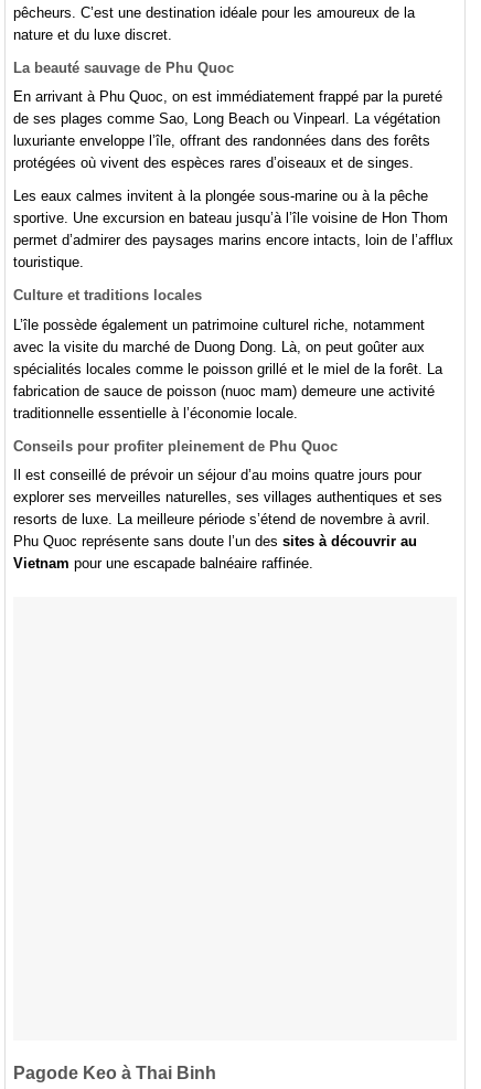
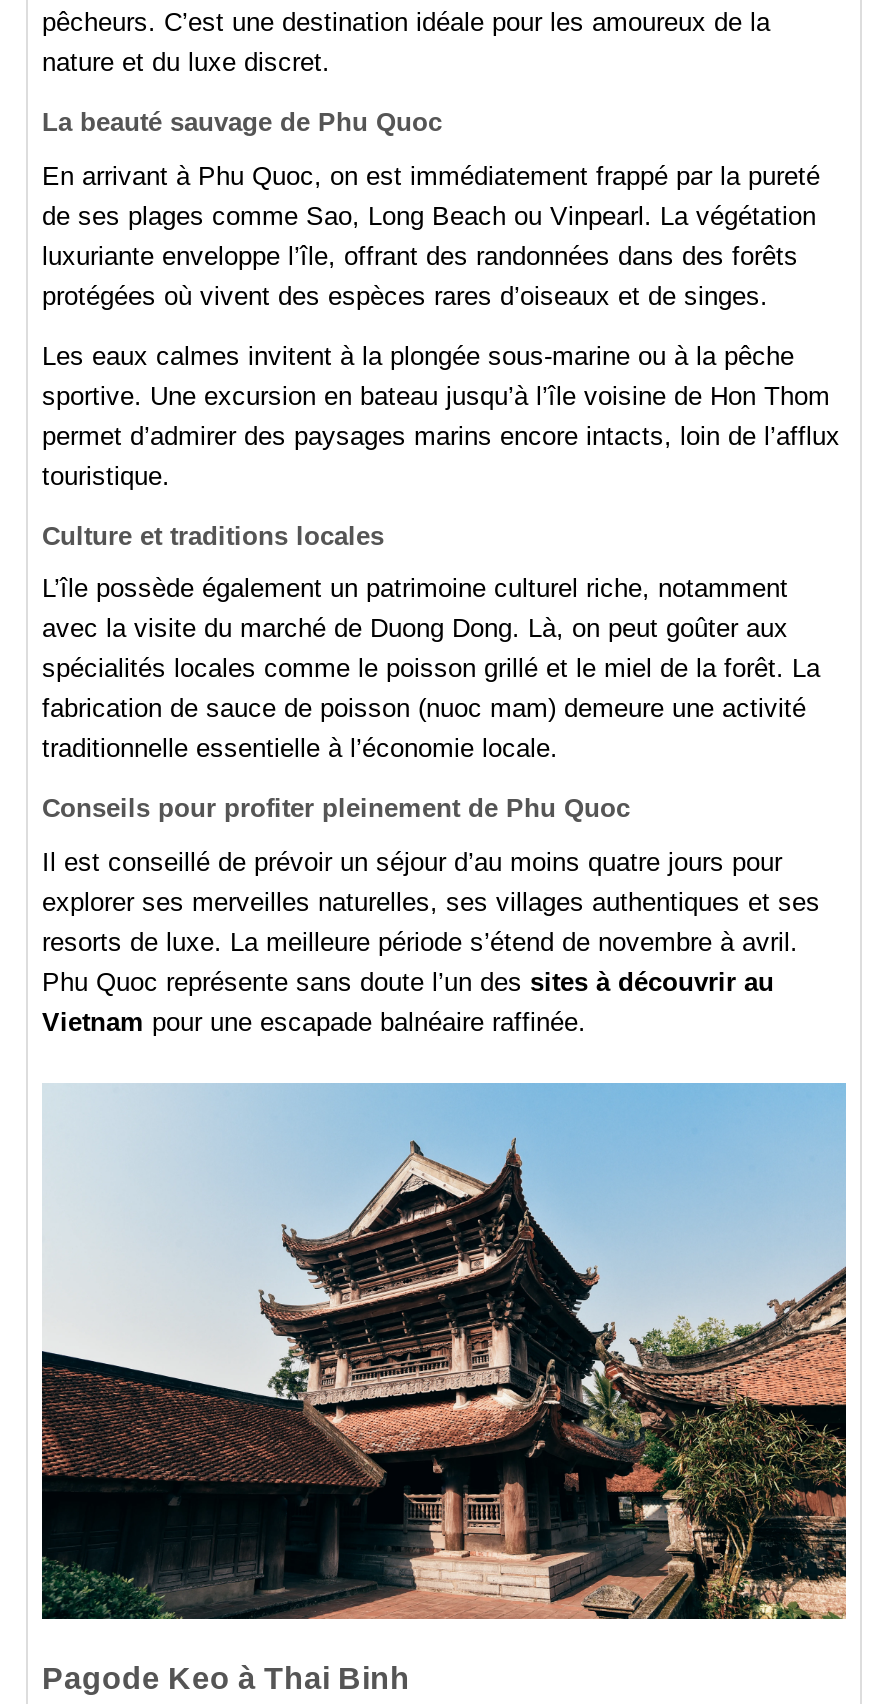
none -> [40,1082,848,1622] [image]

